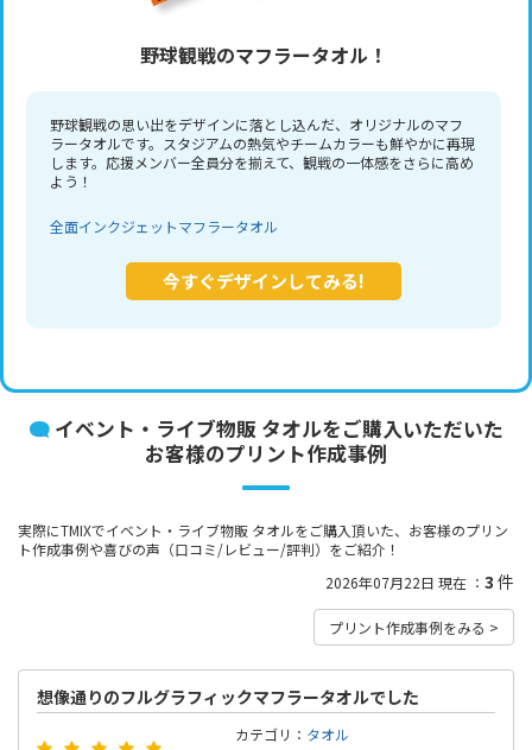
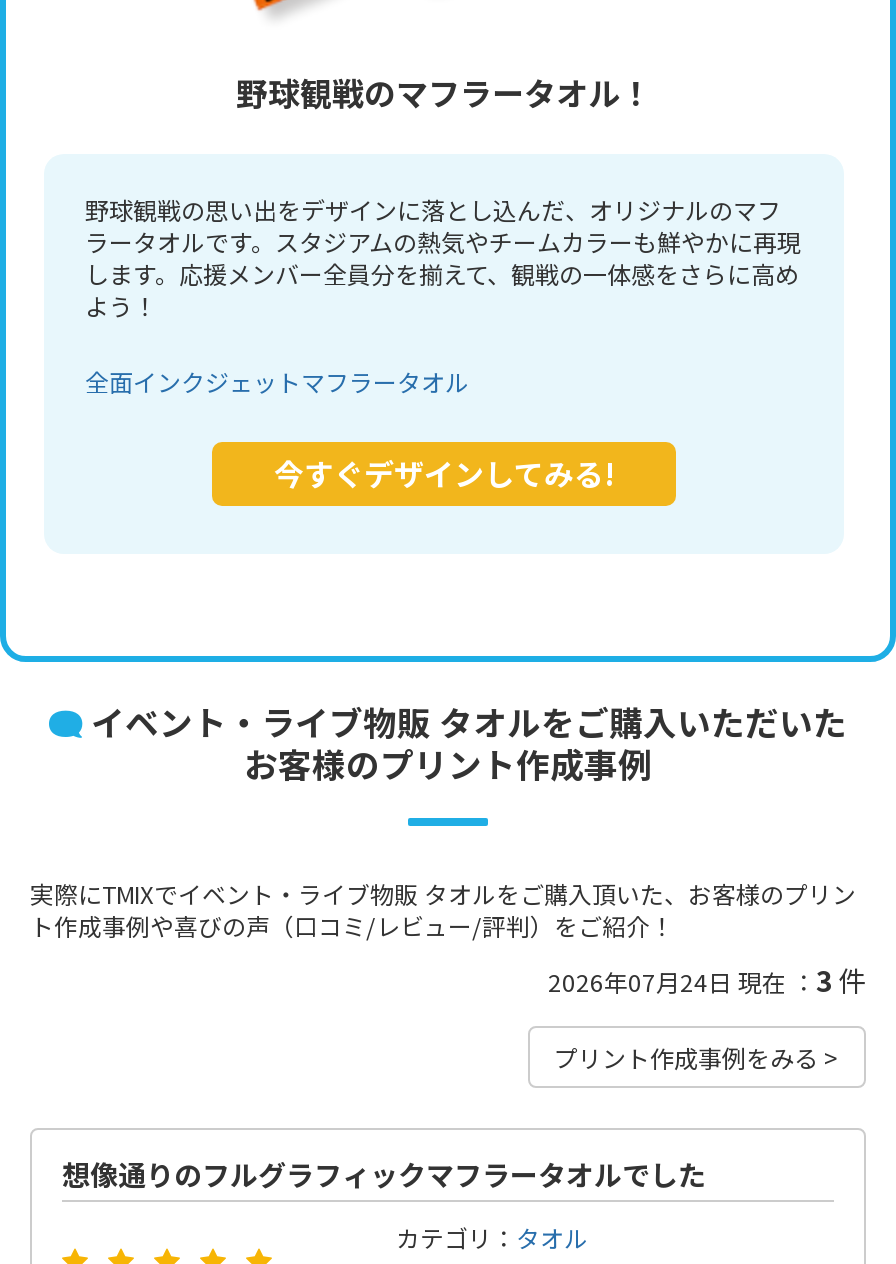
[325,569,514,593] 2026年07月22日 現在 ：3件 -> [548,959,866,999] 2026年07月24日 現在 ：3件

